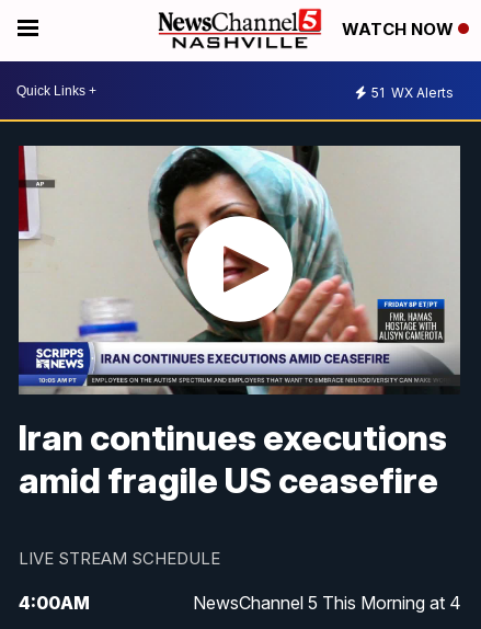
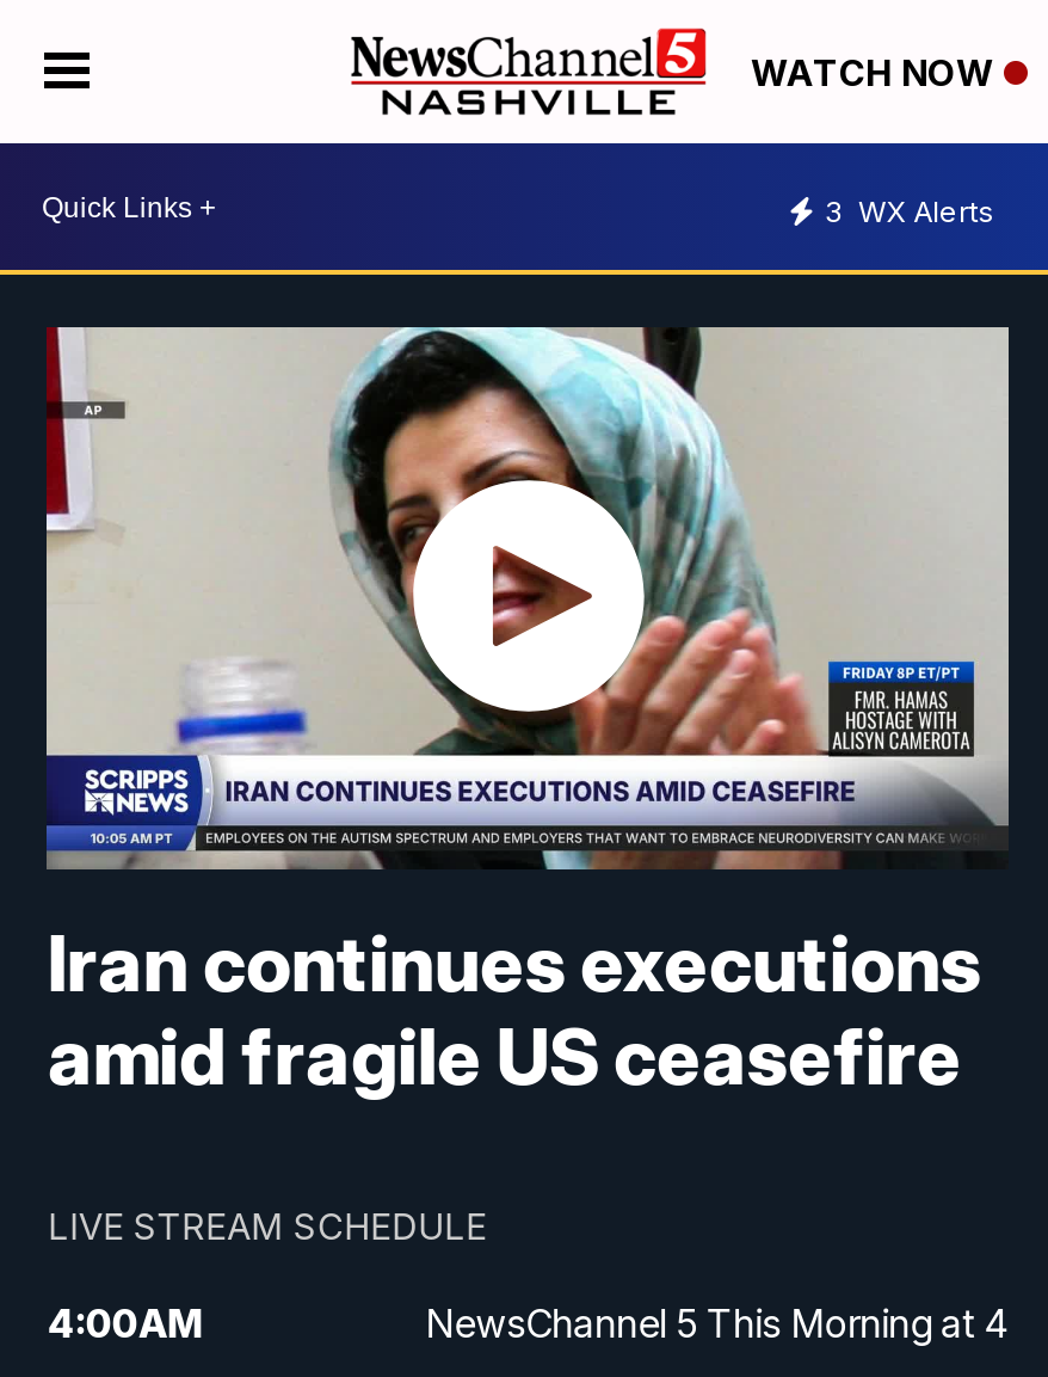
[371,84,454,100] 51 WX Alerts -> [825,192,994,228] 3 WX Alerts

